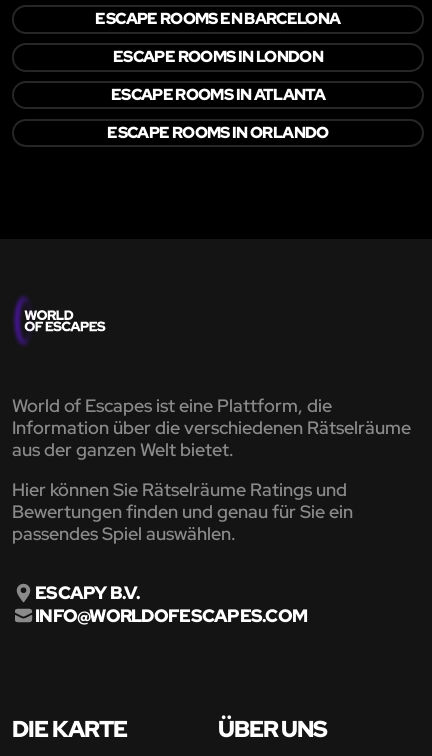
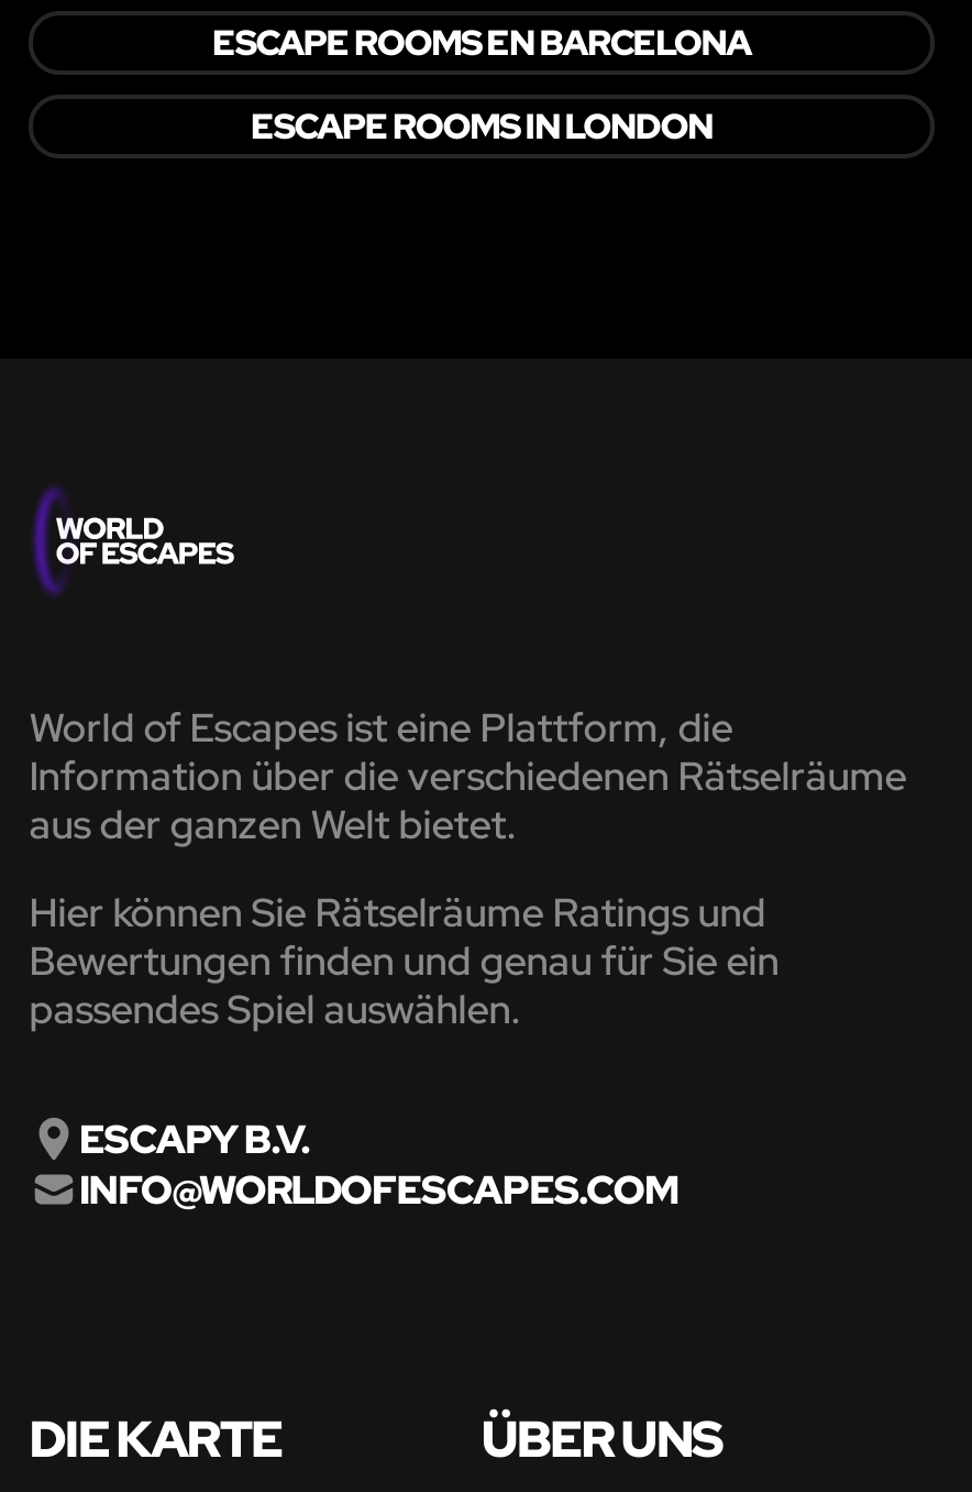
[107,84,329,143] ESCAPE ROOMS IN ATLANTA | ESCAPE ROOMS IN ORLANDO -> none

